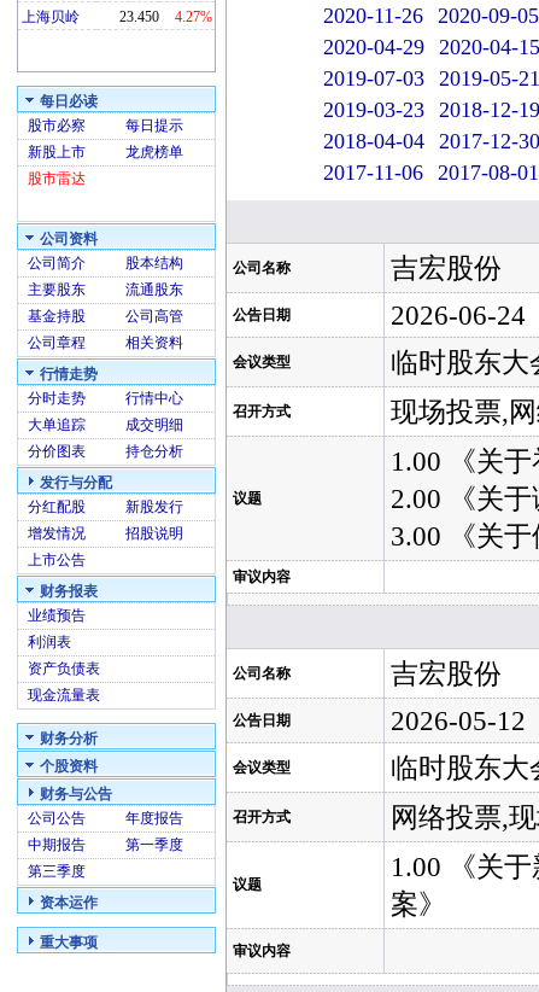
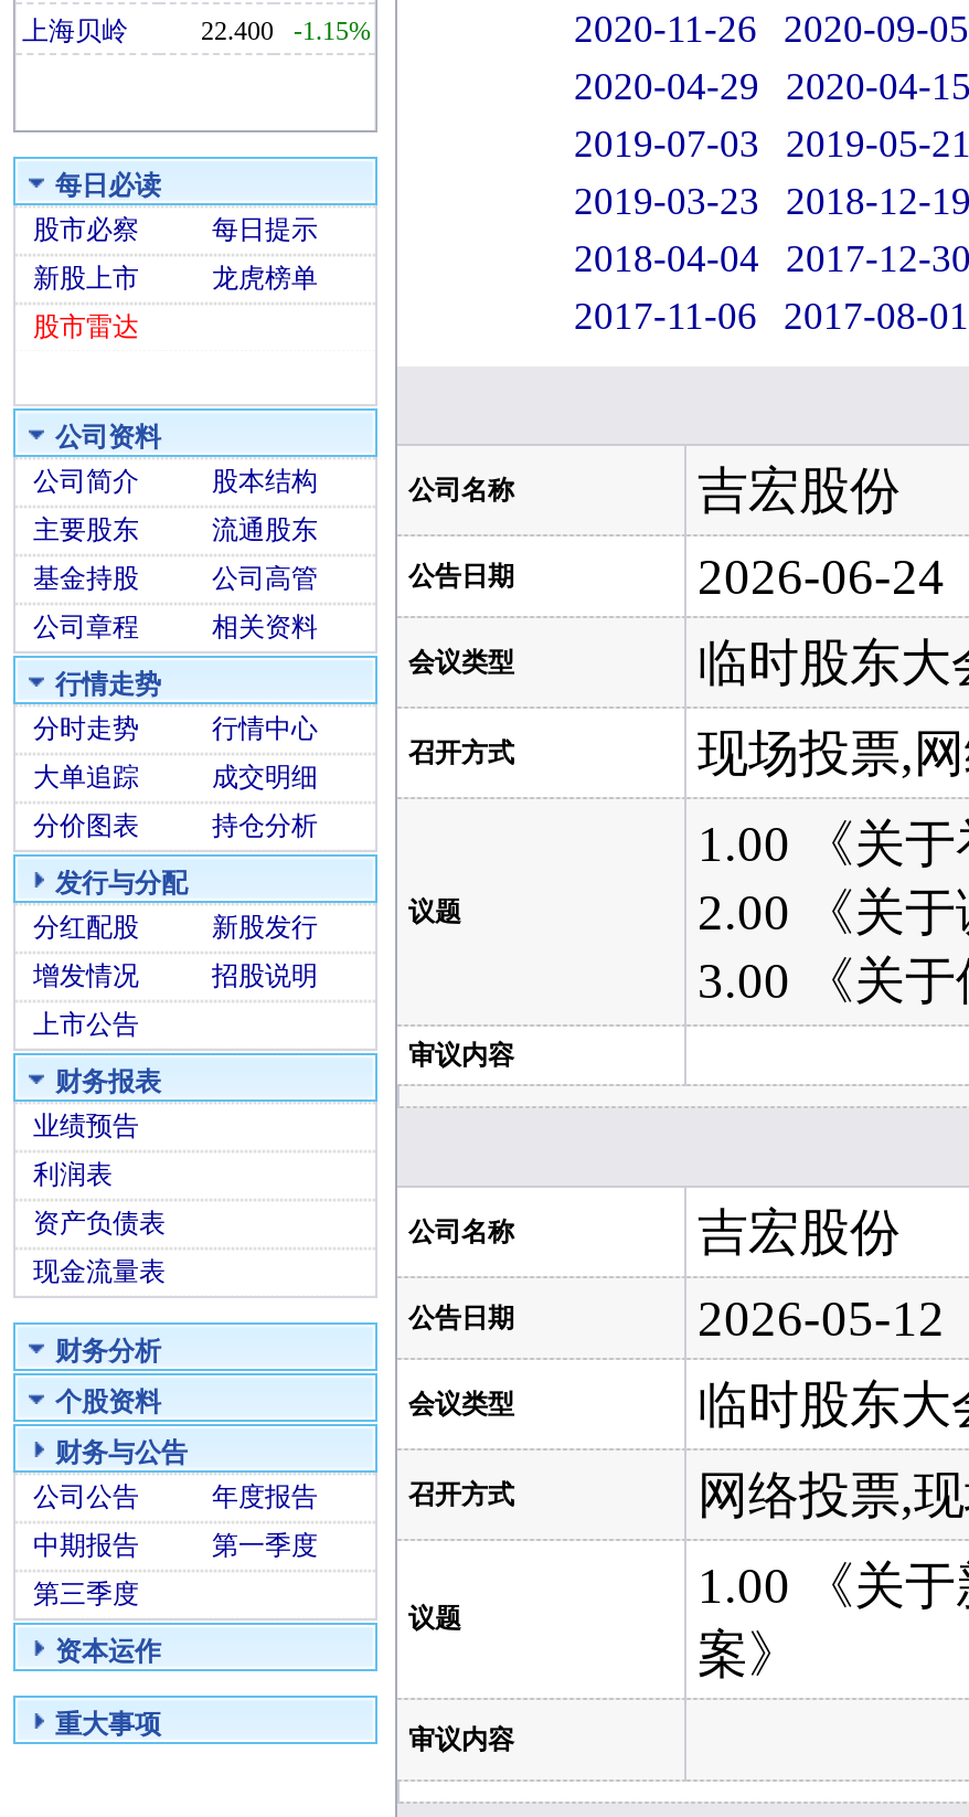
[119,8,159,25] 23.450 -> [201,15,274,46] 22.400
[175,8,212,25] 4.27% -> [294,15,371,46] -1.15%

